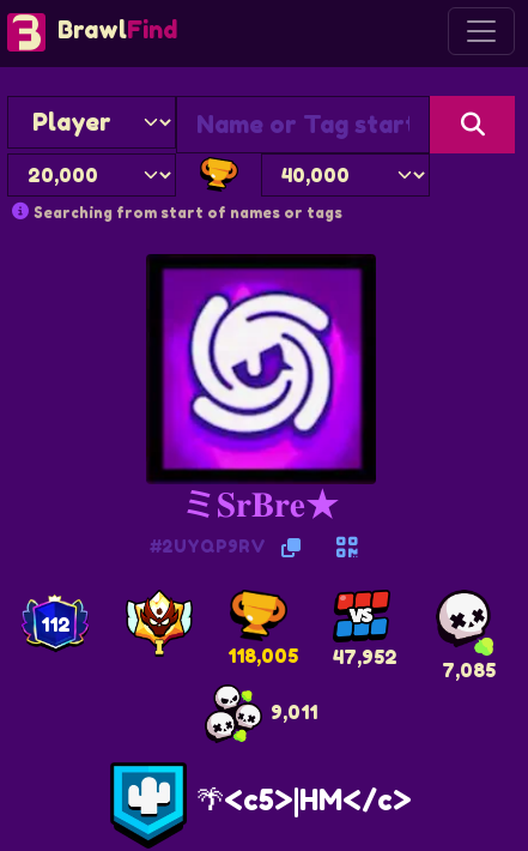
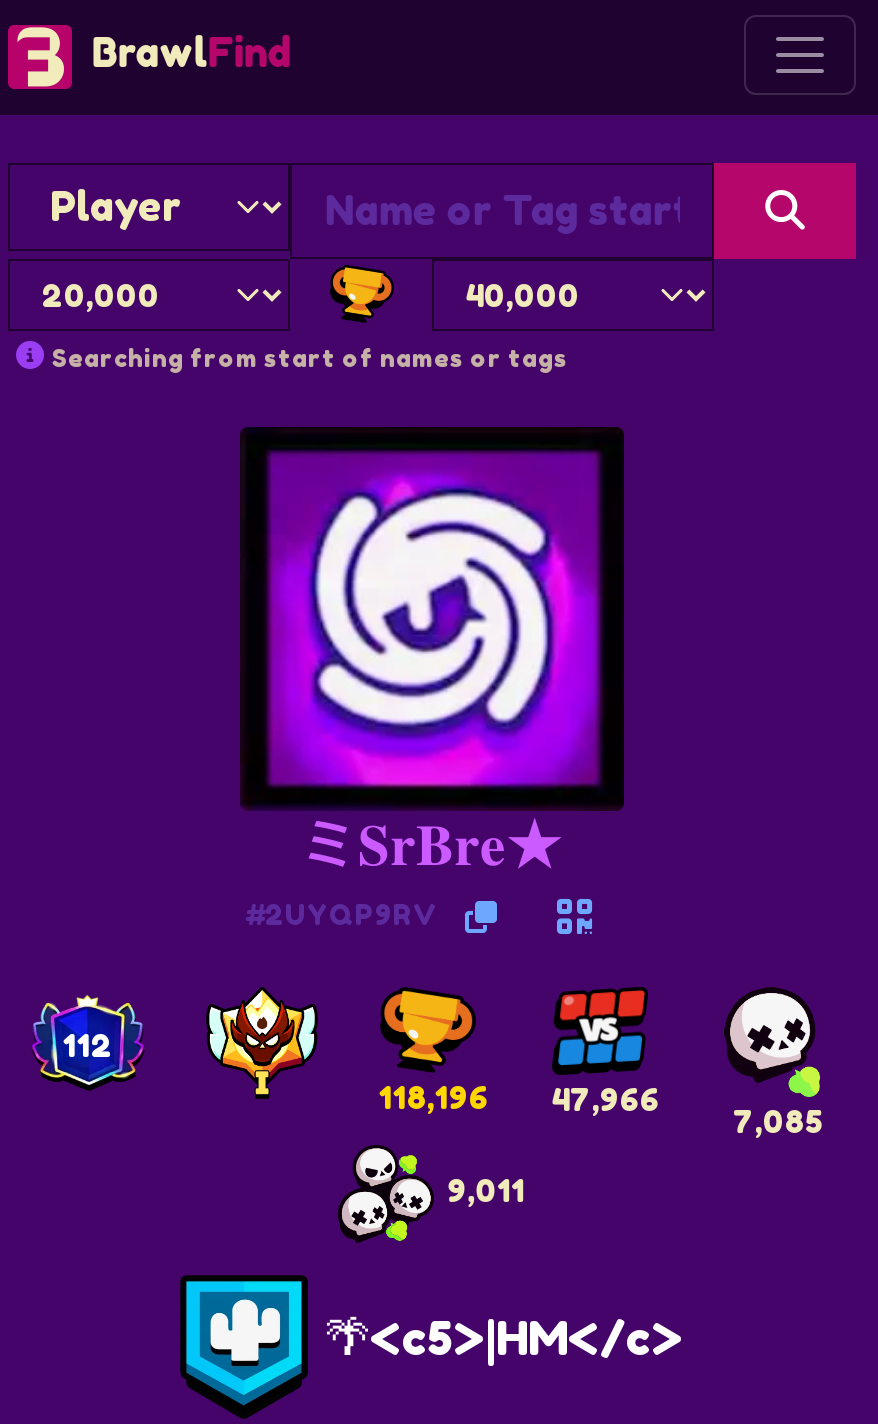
[227,643,298,667] 118,005 -> [379,1076,489,1116] 118,196
[333,644,397,668] 47,952 -> [552,1078,660,1118] 47,966

